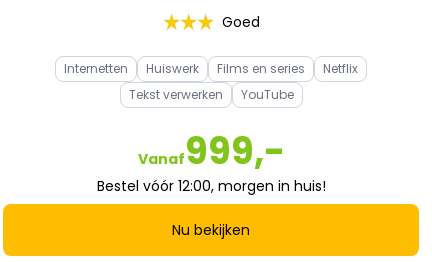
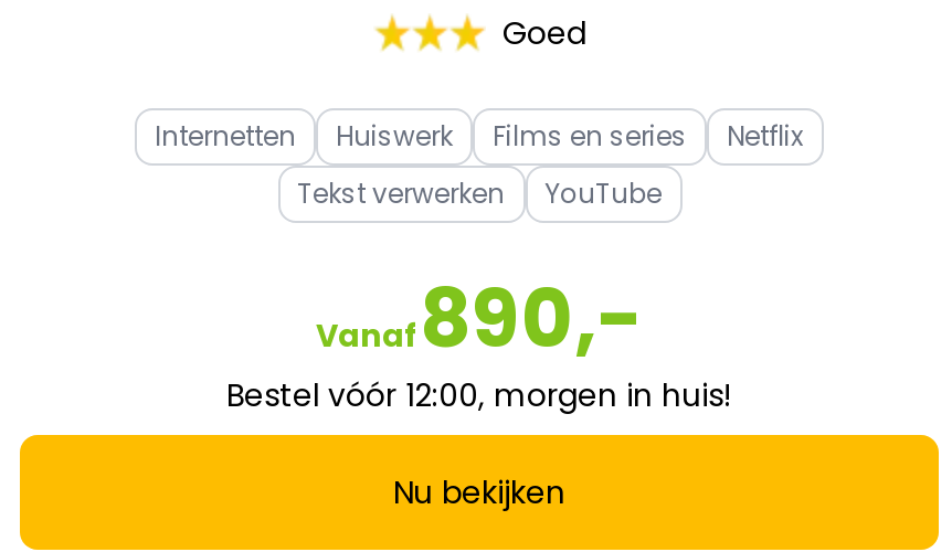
[137,126,284,177] Vanaf999,- -> [316,264,643,376] Vanaf890,-

